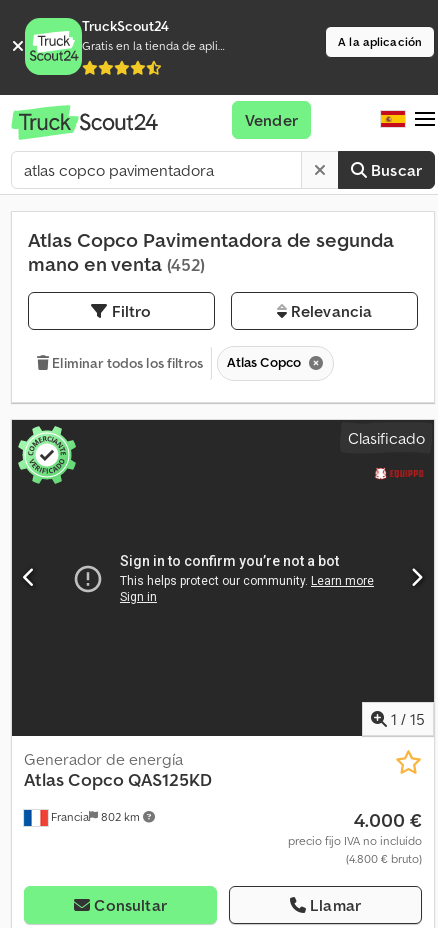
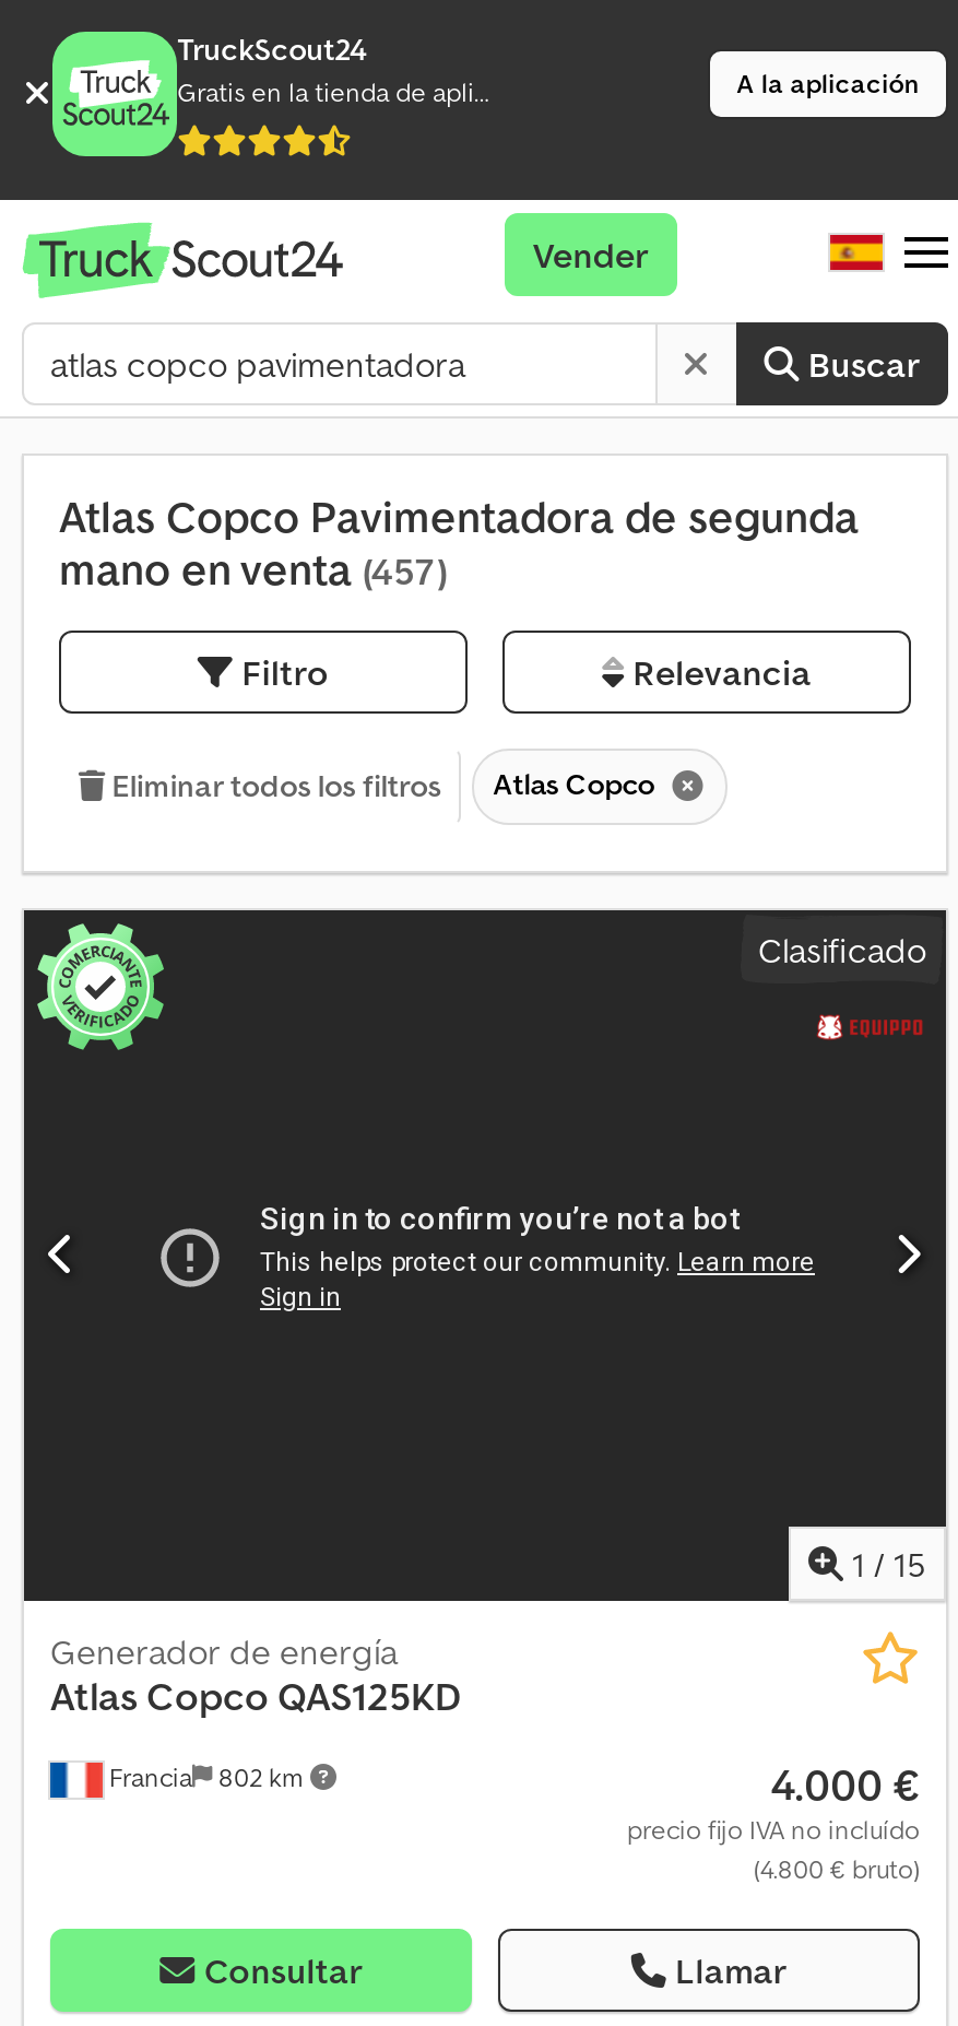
[28,251,205,277] mano en venta (452) -> [59,541,448,598] mano en venta (457)

